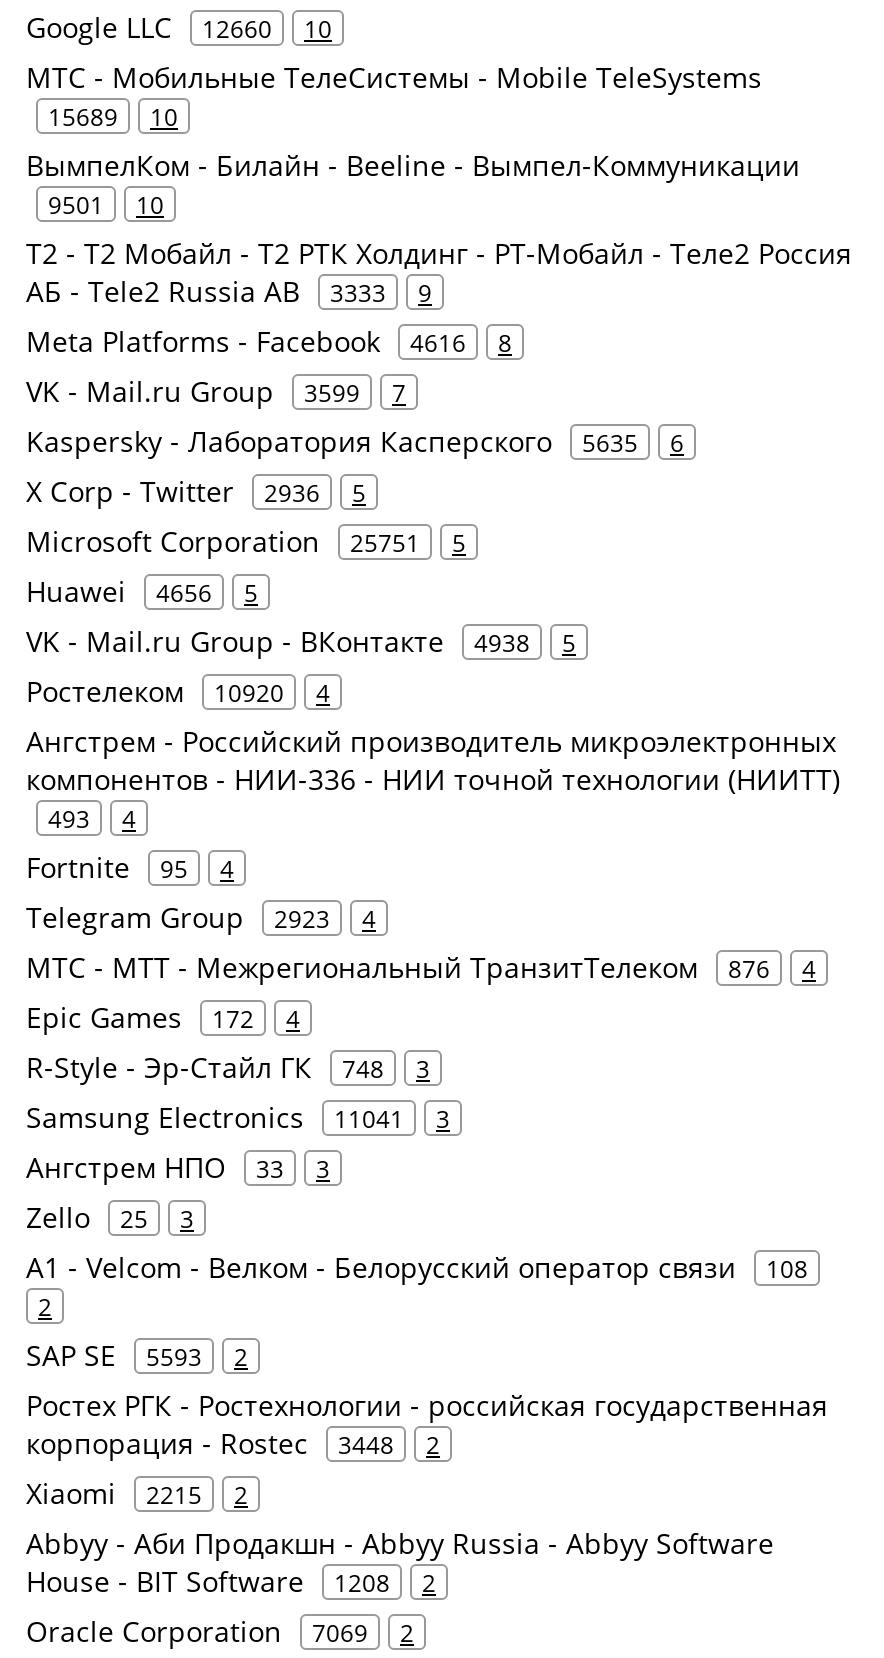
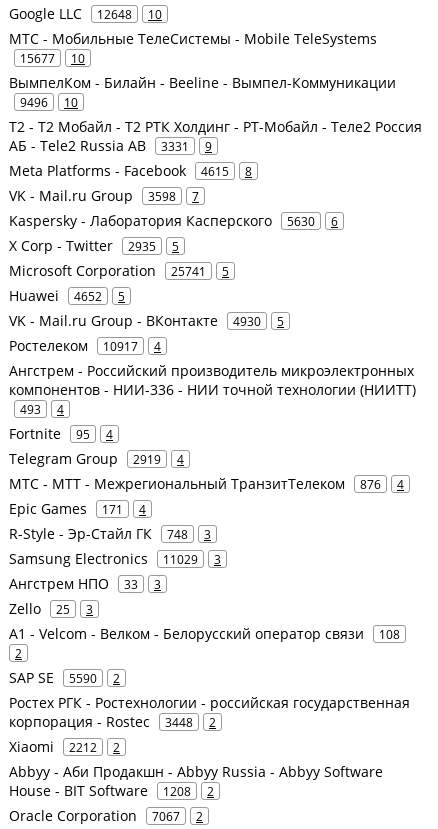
[26,8,332,46] Google LLC 12660 10 -> [9,4,162,23] Google LLC 12648 10
[48,100,178,132] 15689 10 -> [20,50,85,66] 15677 10
[48,188,164,220] 9501 10 -> [20,94,78,110] 9496 10
[330,276,386,308] 3333 -> [161,138,189,154] 3331
[26,322,512,360] Meta Platforms - Facebook 4616 8 -> [9,161,252,180] Meta Platforms - Facebook 4615 8
[26,372,406,410] VK - Mail.ru Group 3599 7 -> [9,186,199,205] VK - Mail.ru Group 3598 7
[26,422,684,460] Kaspersky - Лаборатория Касперского 5635 6 -> [9,211,338,230] Kaspersky - Лаборатория Касперского 5630 6
[26,472,366,510] X Corp - Twitter 2936 5 -> [9,236,179,255] X Corp - Twitter 2935 5
[26,522,466,560] Microsoft Corporation 25751 5 -> [9,261,229,280] Microsoft Corporation 25741 5
[26,572,258,610] Huawei 4656 5 -> [9,286,125,305] Huawei 4652 5
[26,622,576,660] VK - Mail.ru Group - ВКонтакте 4938 5 -> [9,311,284,330] VK - Mail.ru Group - ВКонтакте 4930 5
[26,672,330,710] Ростелеком 10920 4 -> [9,336,161,355] Ростелеком 10917 4
[26,898,376,936] Telegram Group 2923 4 -> [9,449,184,468] Telegram Group 2919 4
[26,998,300,1036] Epic Games 172 4 -> [9,499,146,518] Epic Games 171 4
[26,1098,450,1136] Samsung Electronics 11041 3 -> [9,549,221,568] Samsung Electronics 11029 3
[26,1336,248,1374] SAP SE 5593 2 -> [9,668,120,687] SAP SE 5590 2
[26,1474,248,1512] Xiaomi 2215 2 -> [9,737,120,756] Xiaomi 2212 2
[26,1612,414,1650] Oracle Corporation 7069 2 -> [9,806,203,825] Oracle Corporation 7067 2

